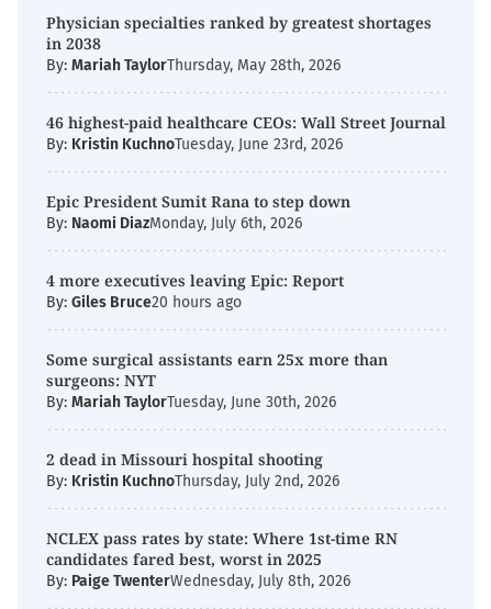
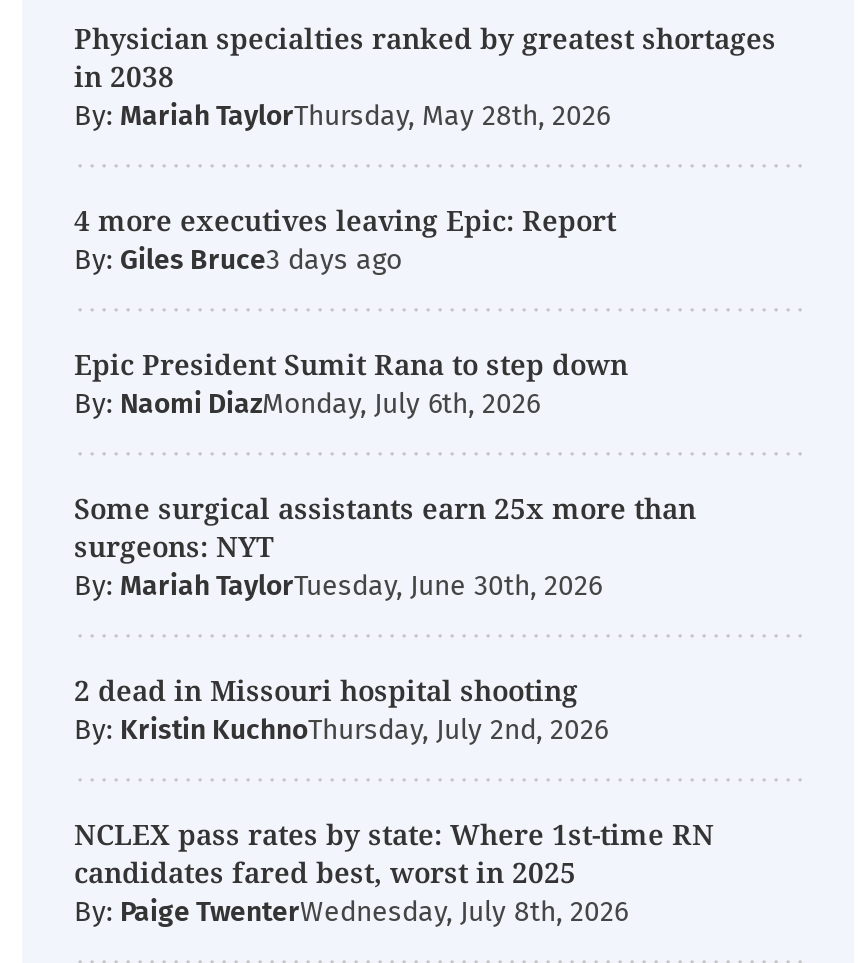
[46,112,446,154] 46 highest-paid healthcare CEOs: Wall Street Journal | By: Kristin KuchnoTuesday, June 23rd, 2026 -> [74,243,266,277] By: Giles Bruce
moved [46,270,344,291] -> [74,201,616,239]: 4 more executives leaving Epic: Report
[46,293,242,312] By: Giles Bruce20 hours ago -> none

